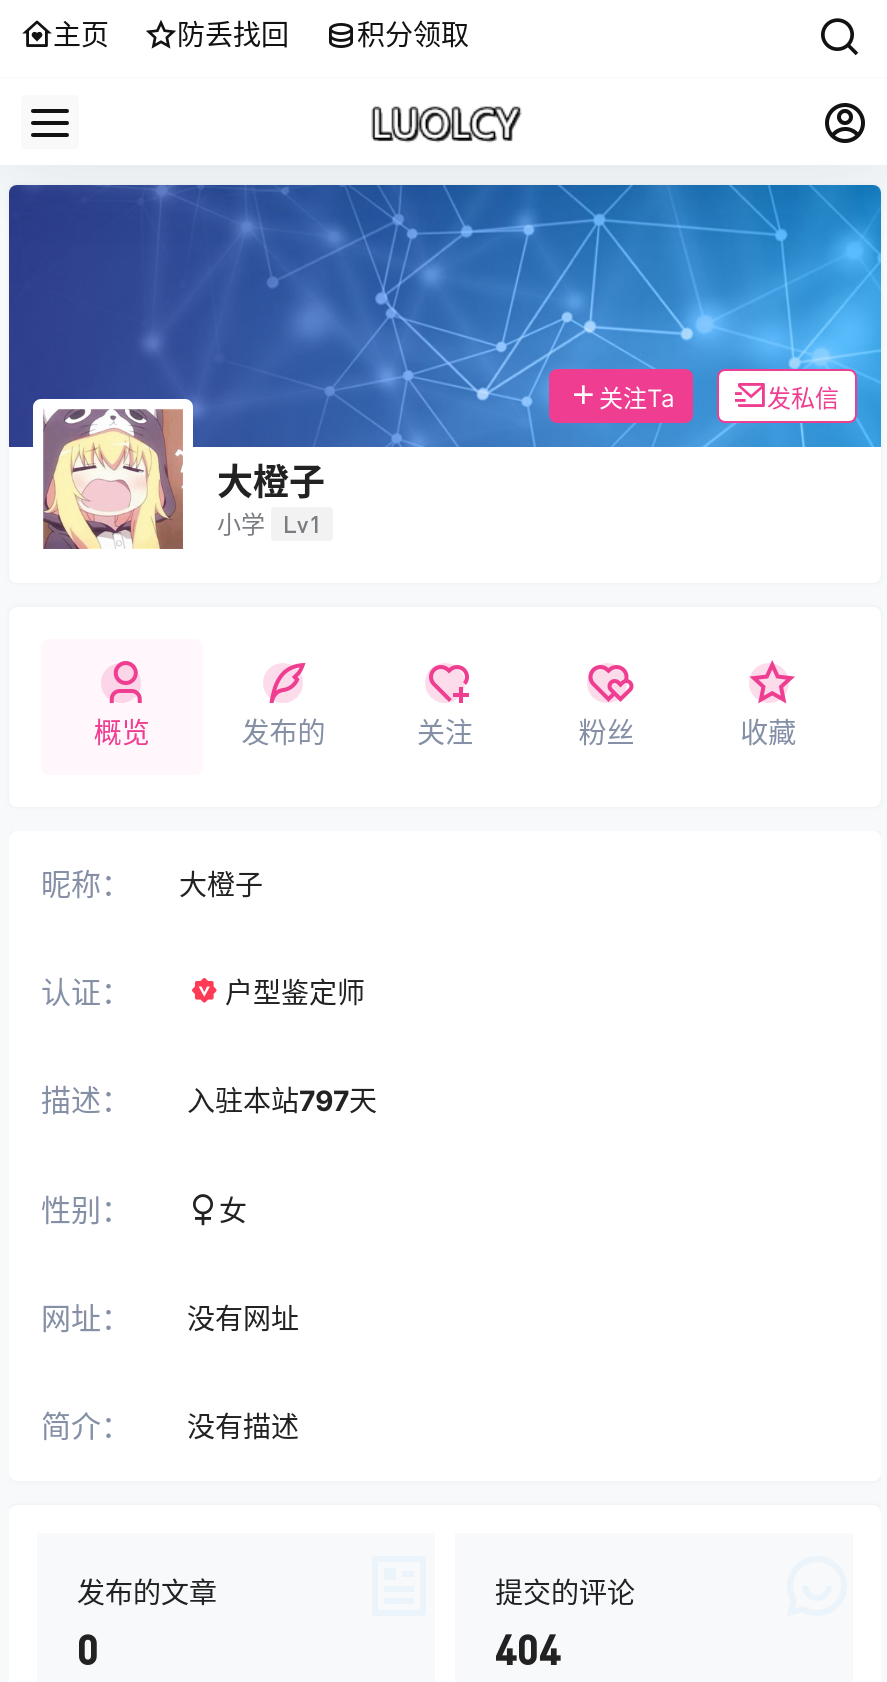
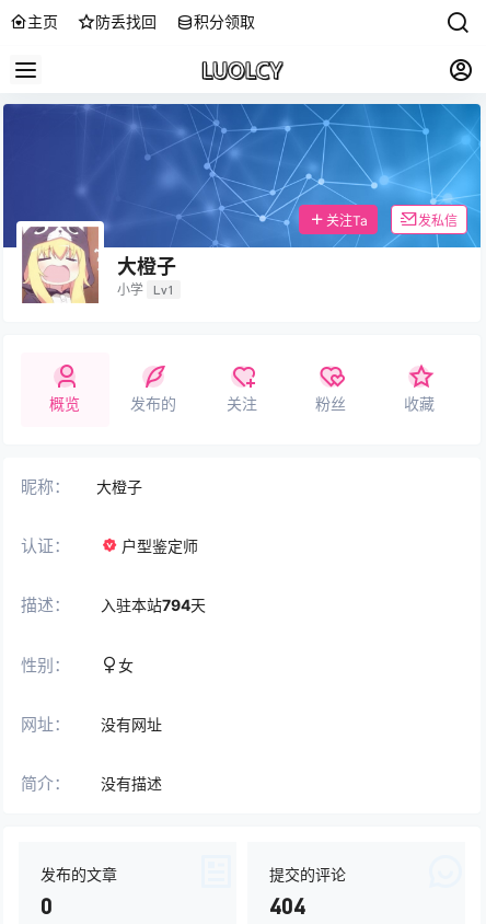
[41,1081,377,1119] 描述： 入驻本站797天 -> [21,594,206,615] 描述： 入驻本站794天

